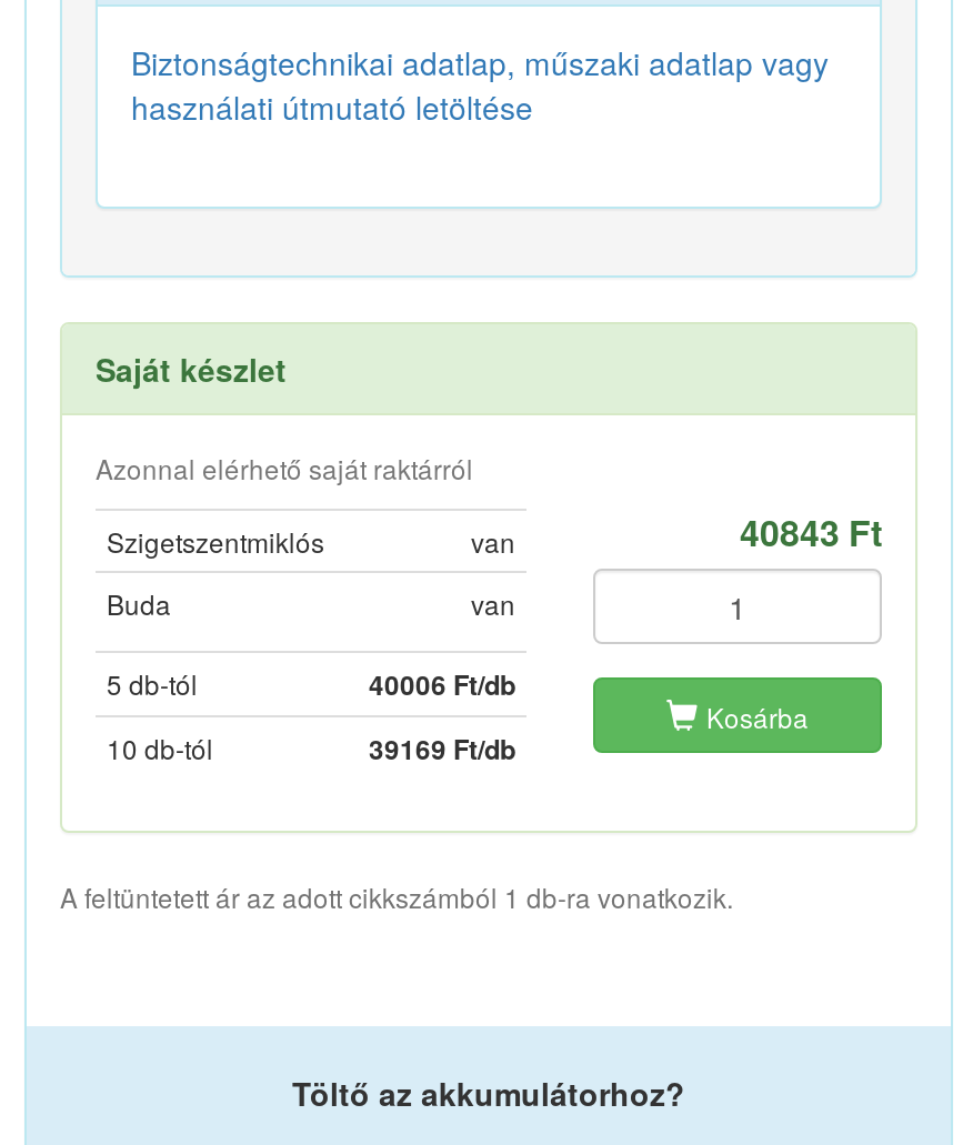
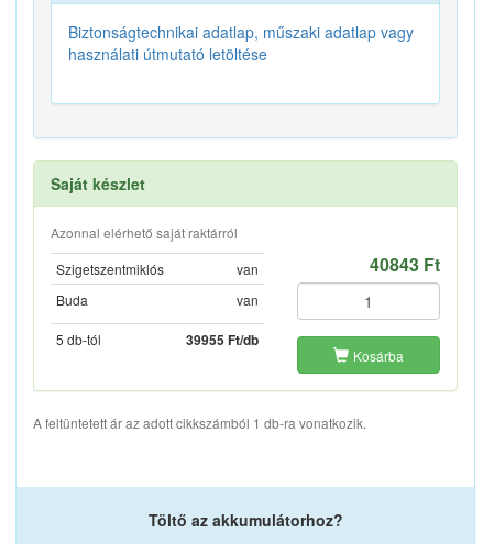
[107,665,515,770] 40006 Ft/db | 10 db-tól | 39169 Ft/db -> [186,330,259,350] 39955 Ft/db

